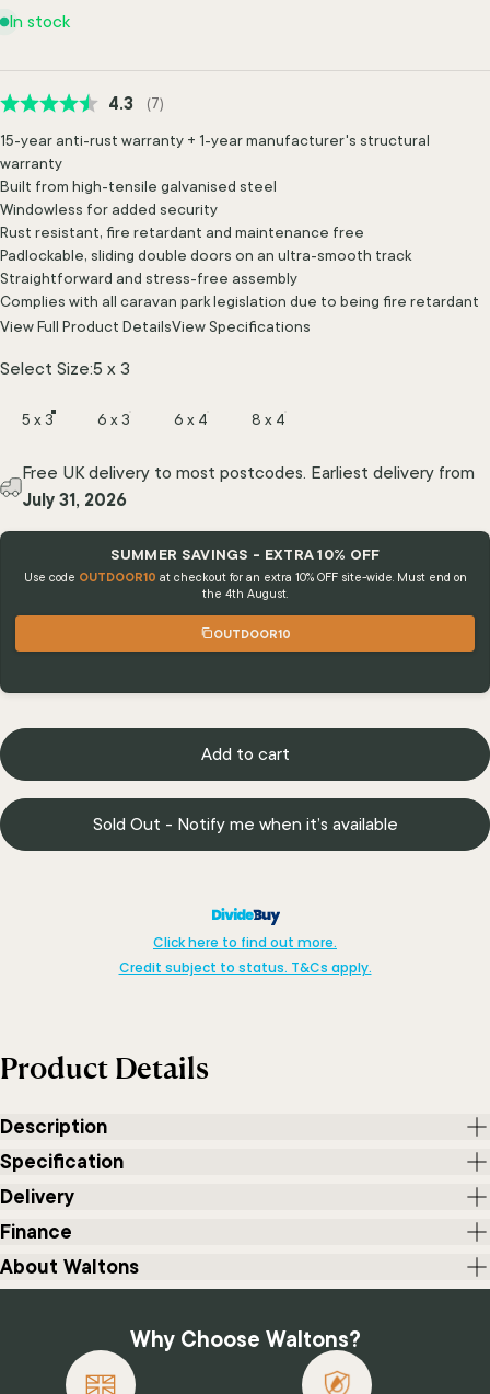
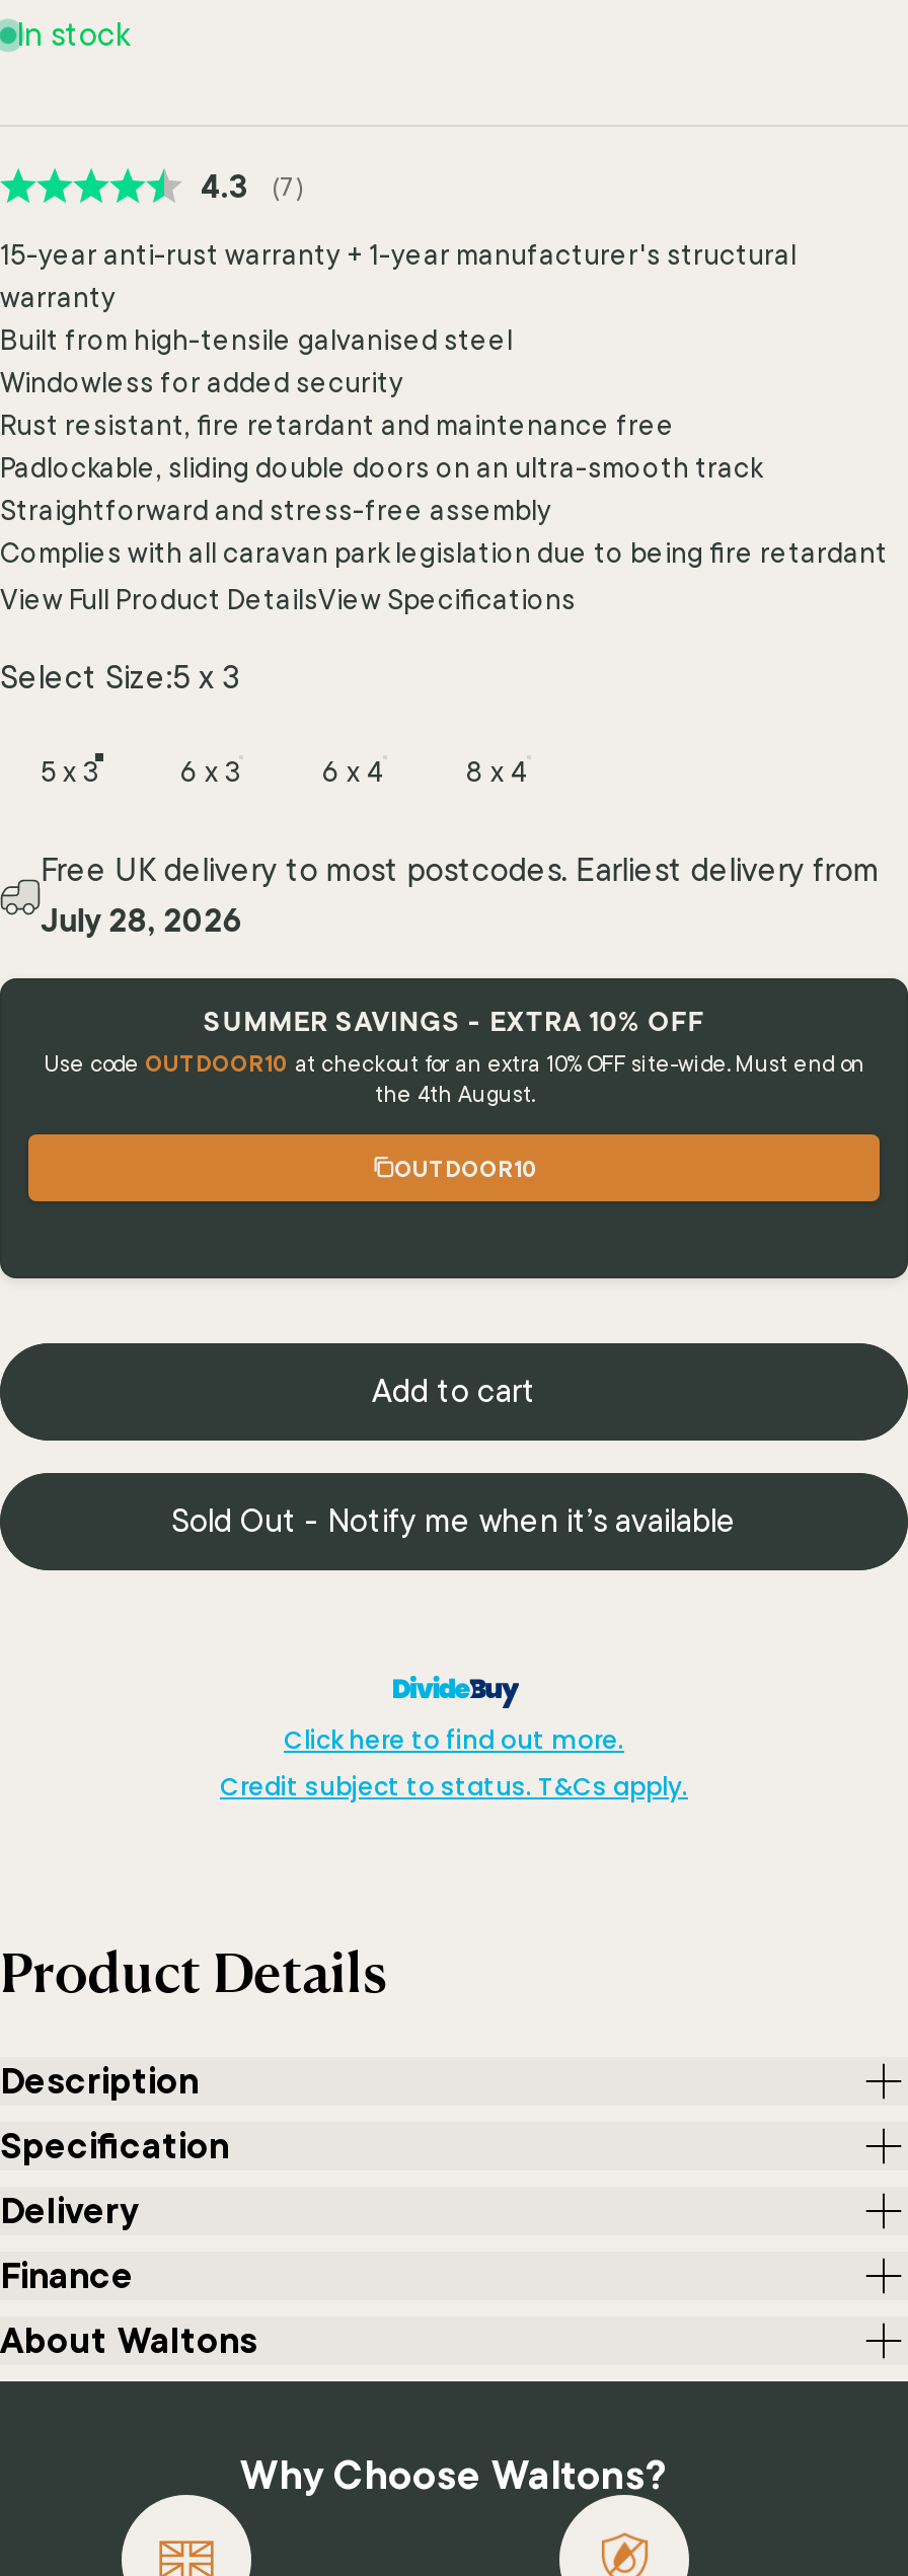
[22,487,127,513] July 31, 2026 -> [40,896,243,945] July 28, 2026

